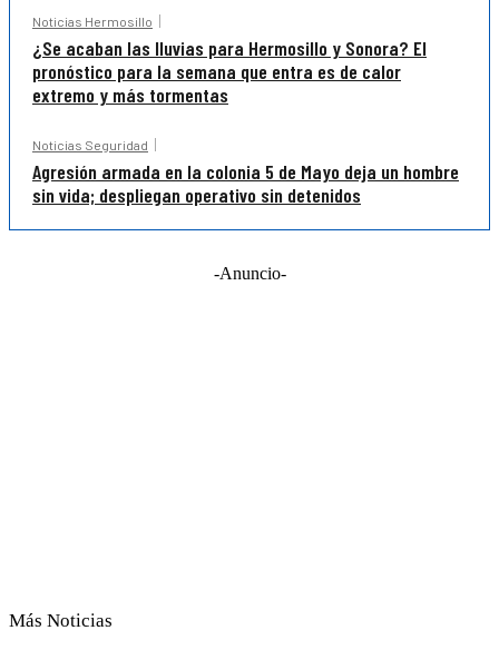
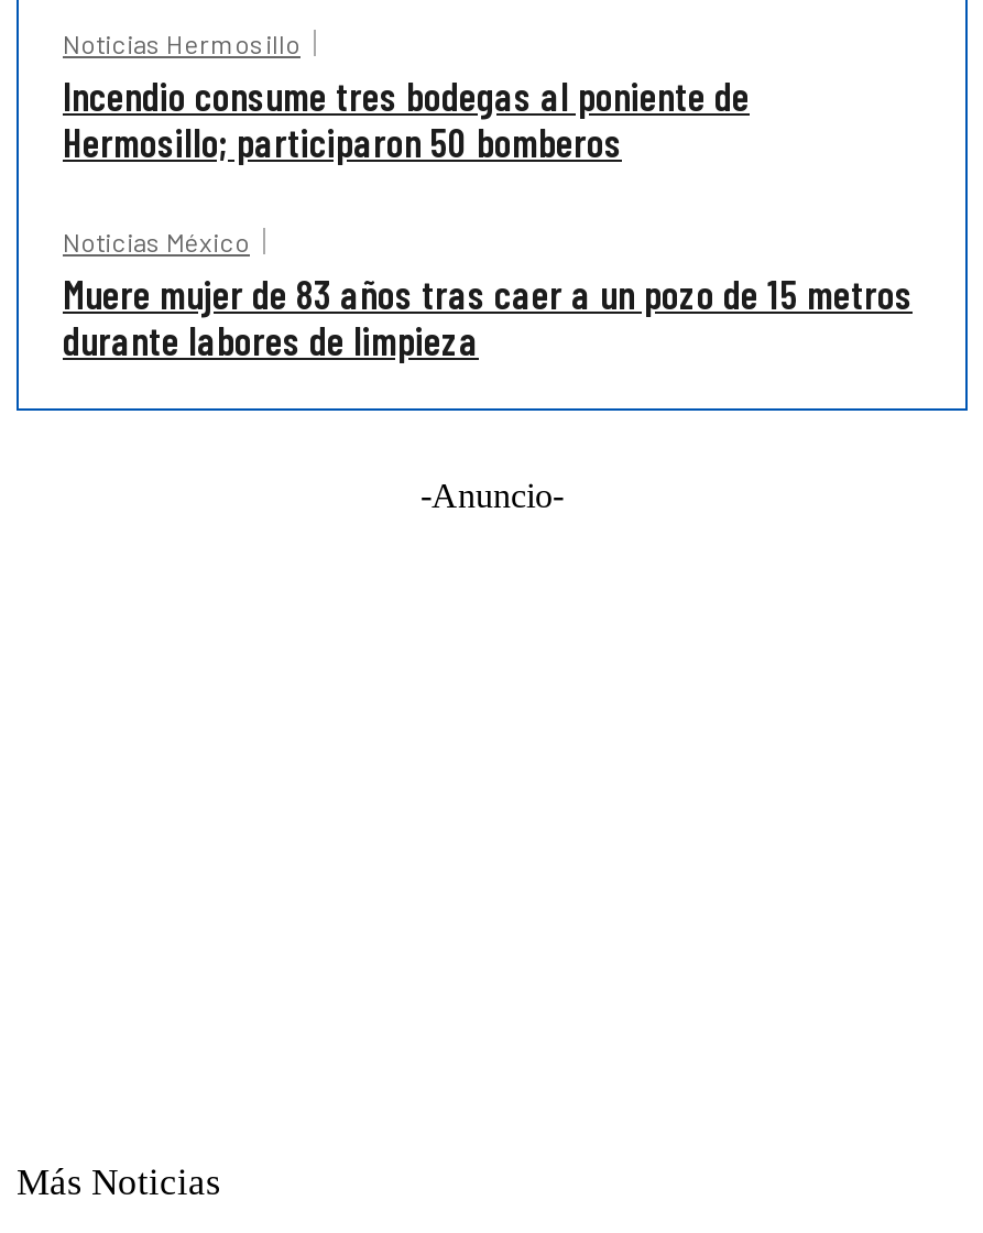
[32,36,427,107] ¿Se acaban las lluvias para Hermosillo y Sonora? El | pronóstico para la semana que entra es de calor | extremo y más tormentas -> [63,72,750,166] Incendio consume tres bodegas al poniente de | Hermosillo; participaron 50 bomberos
[32,137,459,207] Noticias Seguridad | Agresión armada en la colonia 5 de Mayo deja un hombre | sin vida; despliegan operativo sin detenidos -> [63,226,913,365] Noticias México | Muere mujer de 83 años tras caer a un pozo de 15 metros | durante labores de limpieza

